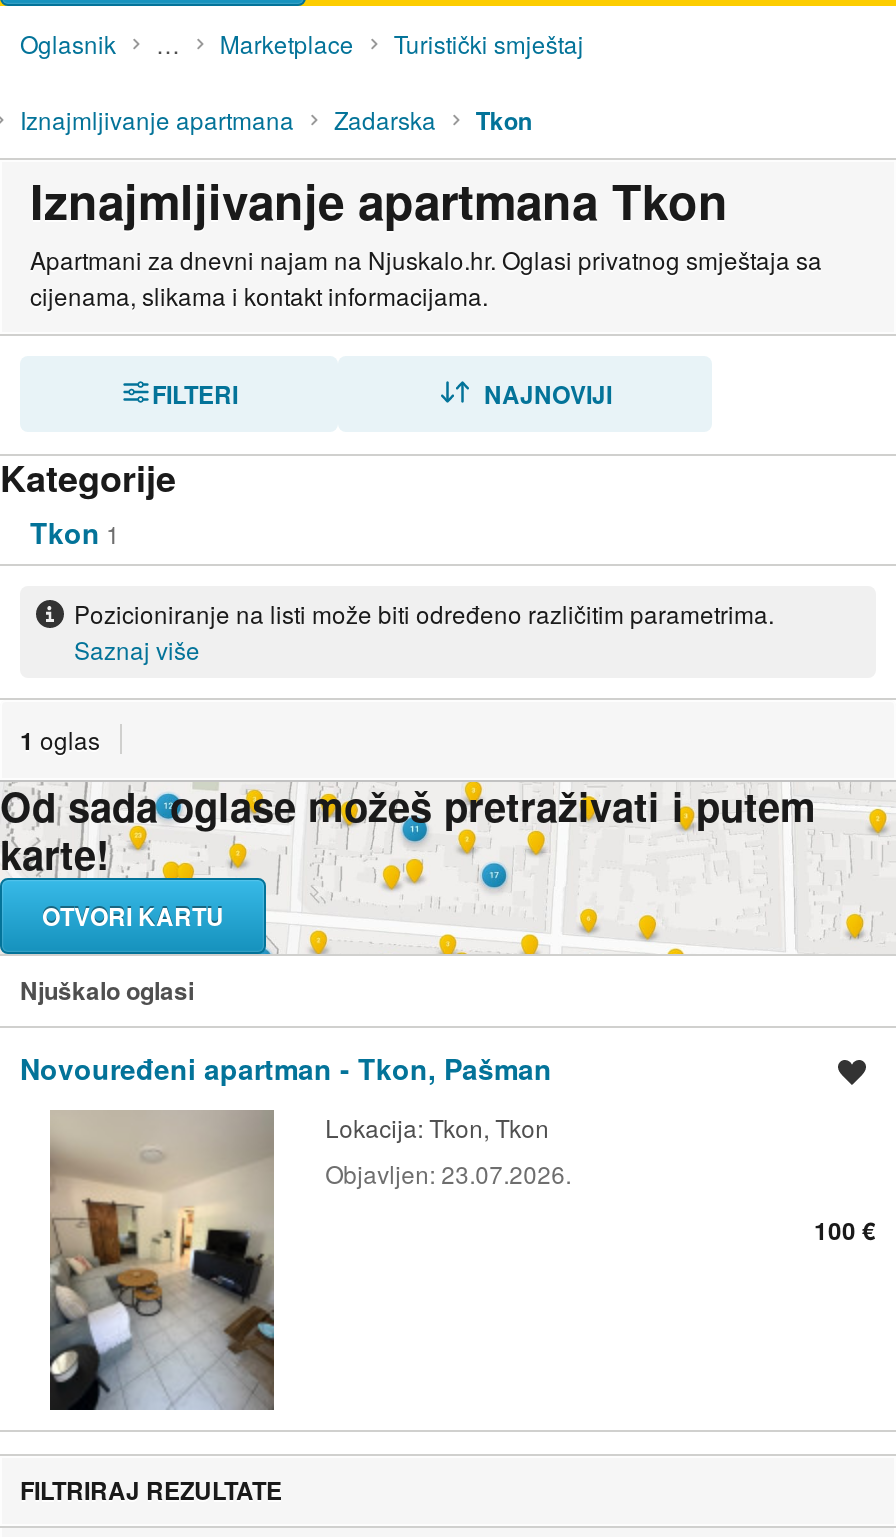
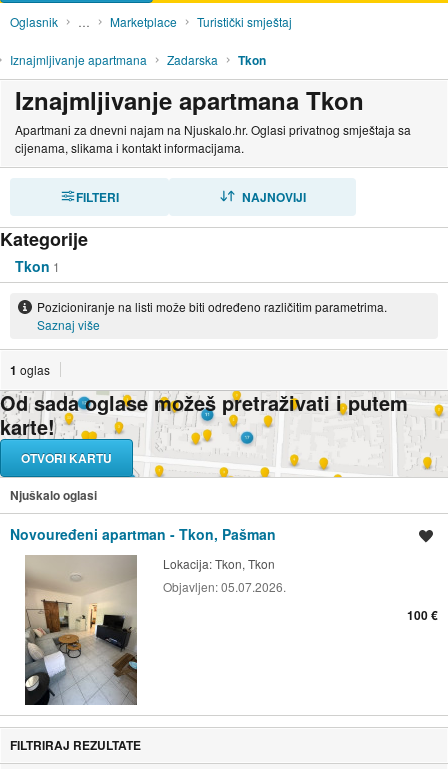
[325,1156,571,1190] Objavljen: 23.07.2026. -> [163,578,286,595] Objavljen: 05.07.2026.

